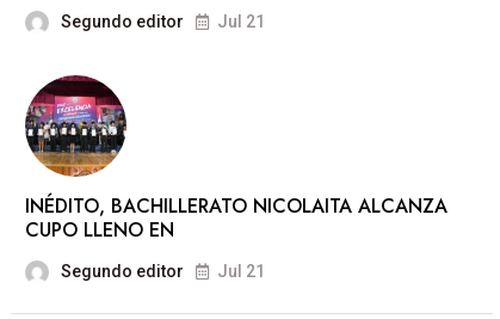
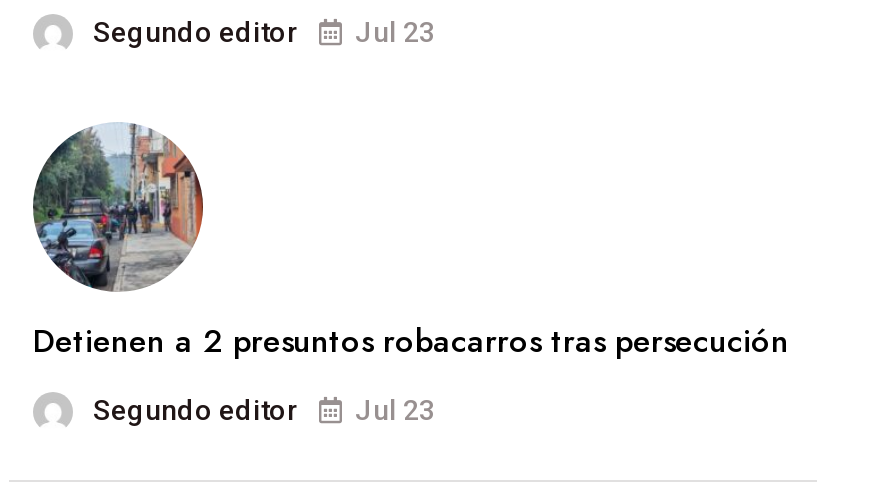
[61,11,265,31] Segundo editor Jul 21 -> [93,15,435,47] Segundo editor Jul 23
[25,74,447,243] [image] | INÉDITO, BACHILLERATO NICOLAITA ALCANZA | CUPO LLENO EN -> [33,122,789,363] [image] | Detienen a 2 presuntos robacarros tras persecución
[61,261,265,280] Segundo editor Jul 21 -> [93,393,435,425] Segundo editor Jul 23

